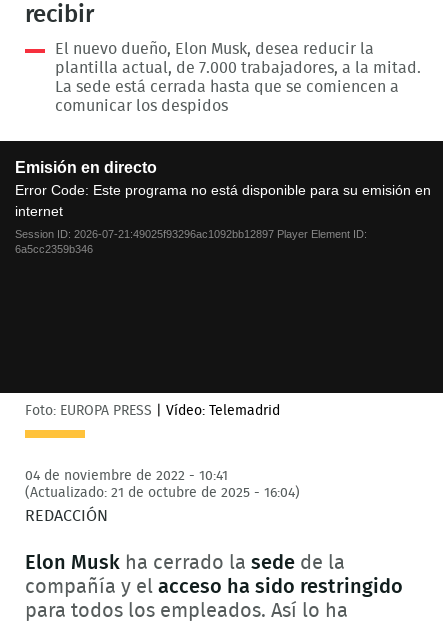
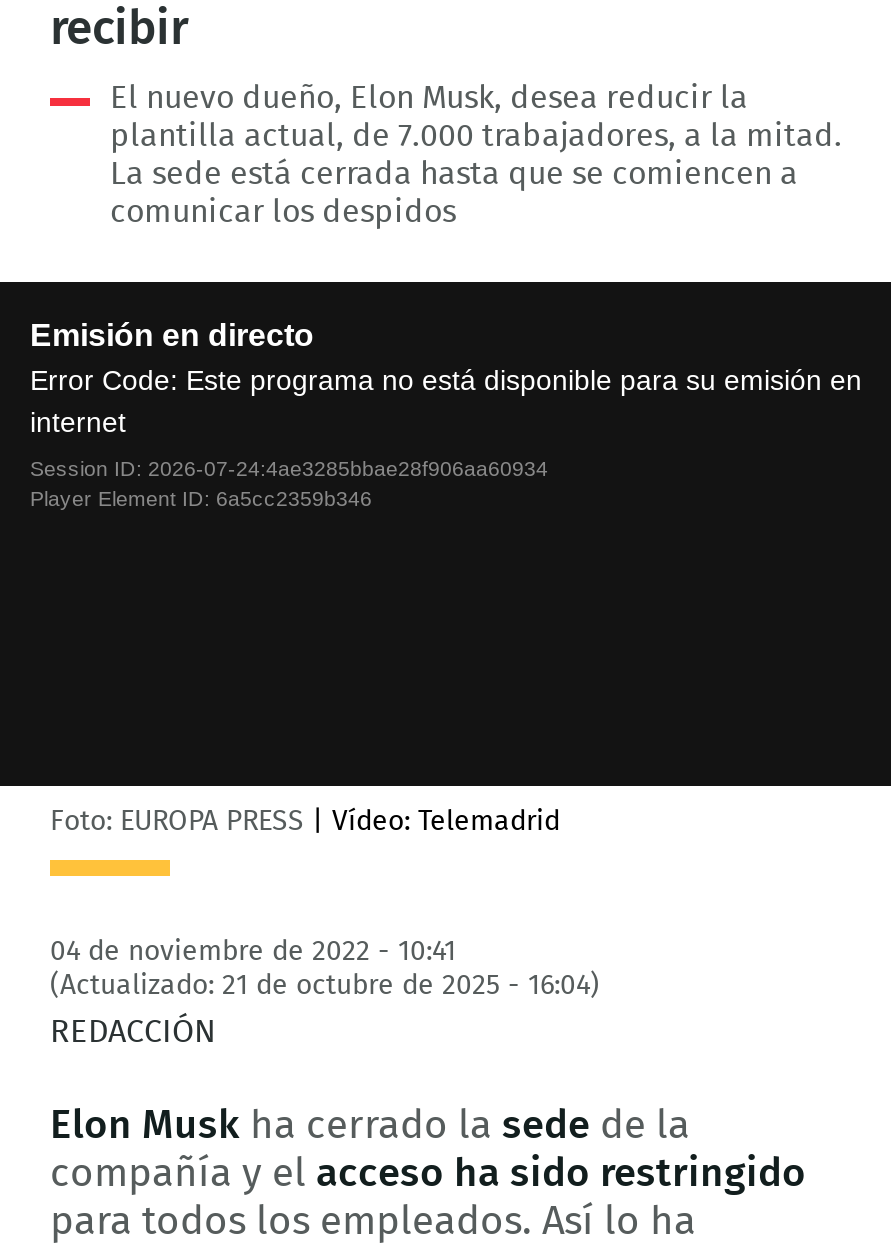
[15,228,367,255] Session ID: 2026-07-21:49025f93296ac1092bb12897 Player Element ID: | 6a5cc2359b346 -> [30,456,548,510] Session ID: 2026-07-24:4ae3285bbae28f906aa60934 | Player Element ID: 6a5cc2359b346

